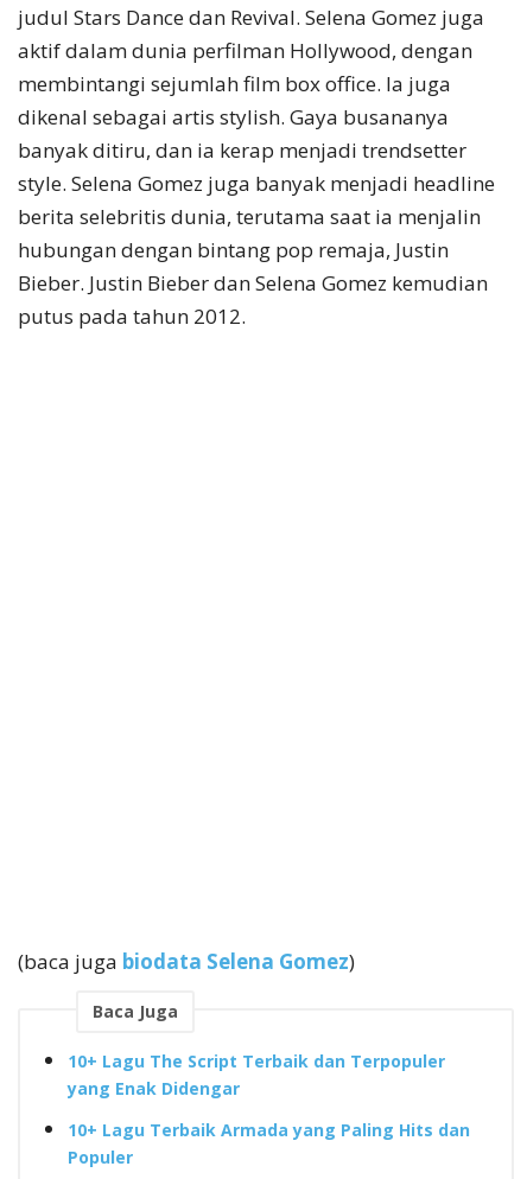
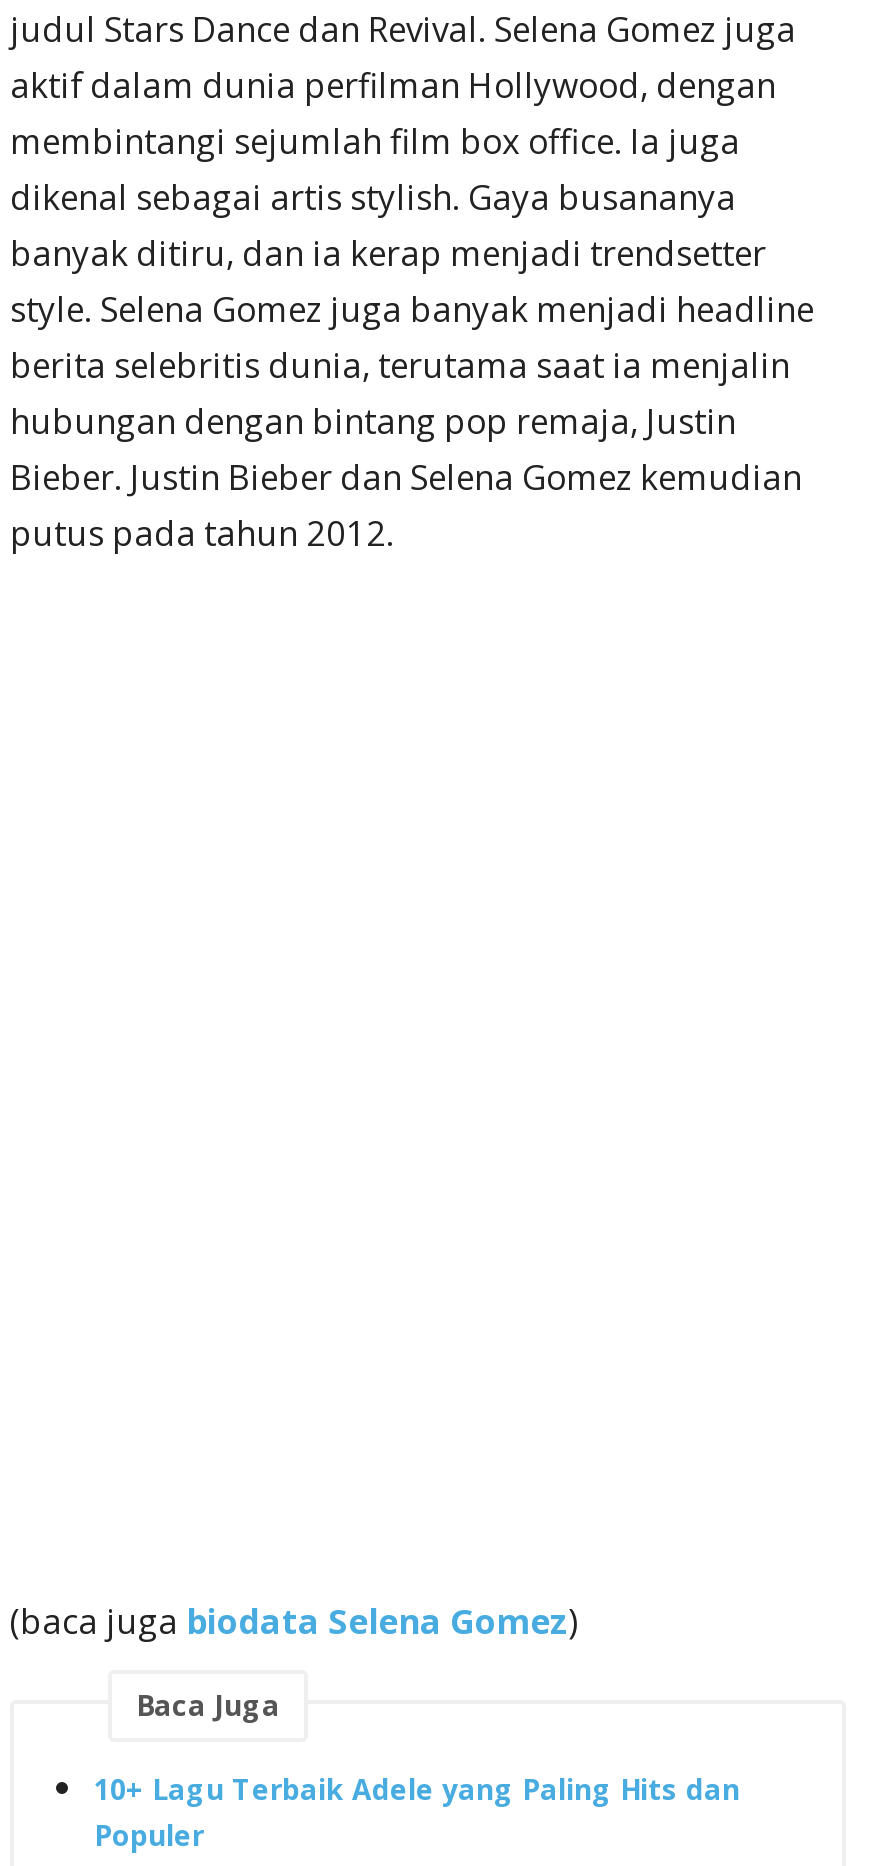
[68,1050,470,1141] 10+ Lagu The Script Terbaik dan Terpopuler | yang Enak Didengar | 10+ Lagu Terbaik Armada yang Paling Hits dan -> [94,1771,740,1809] 10+ Lagu Terbaik Adele yang Paling Hits dan

